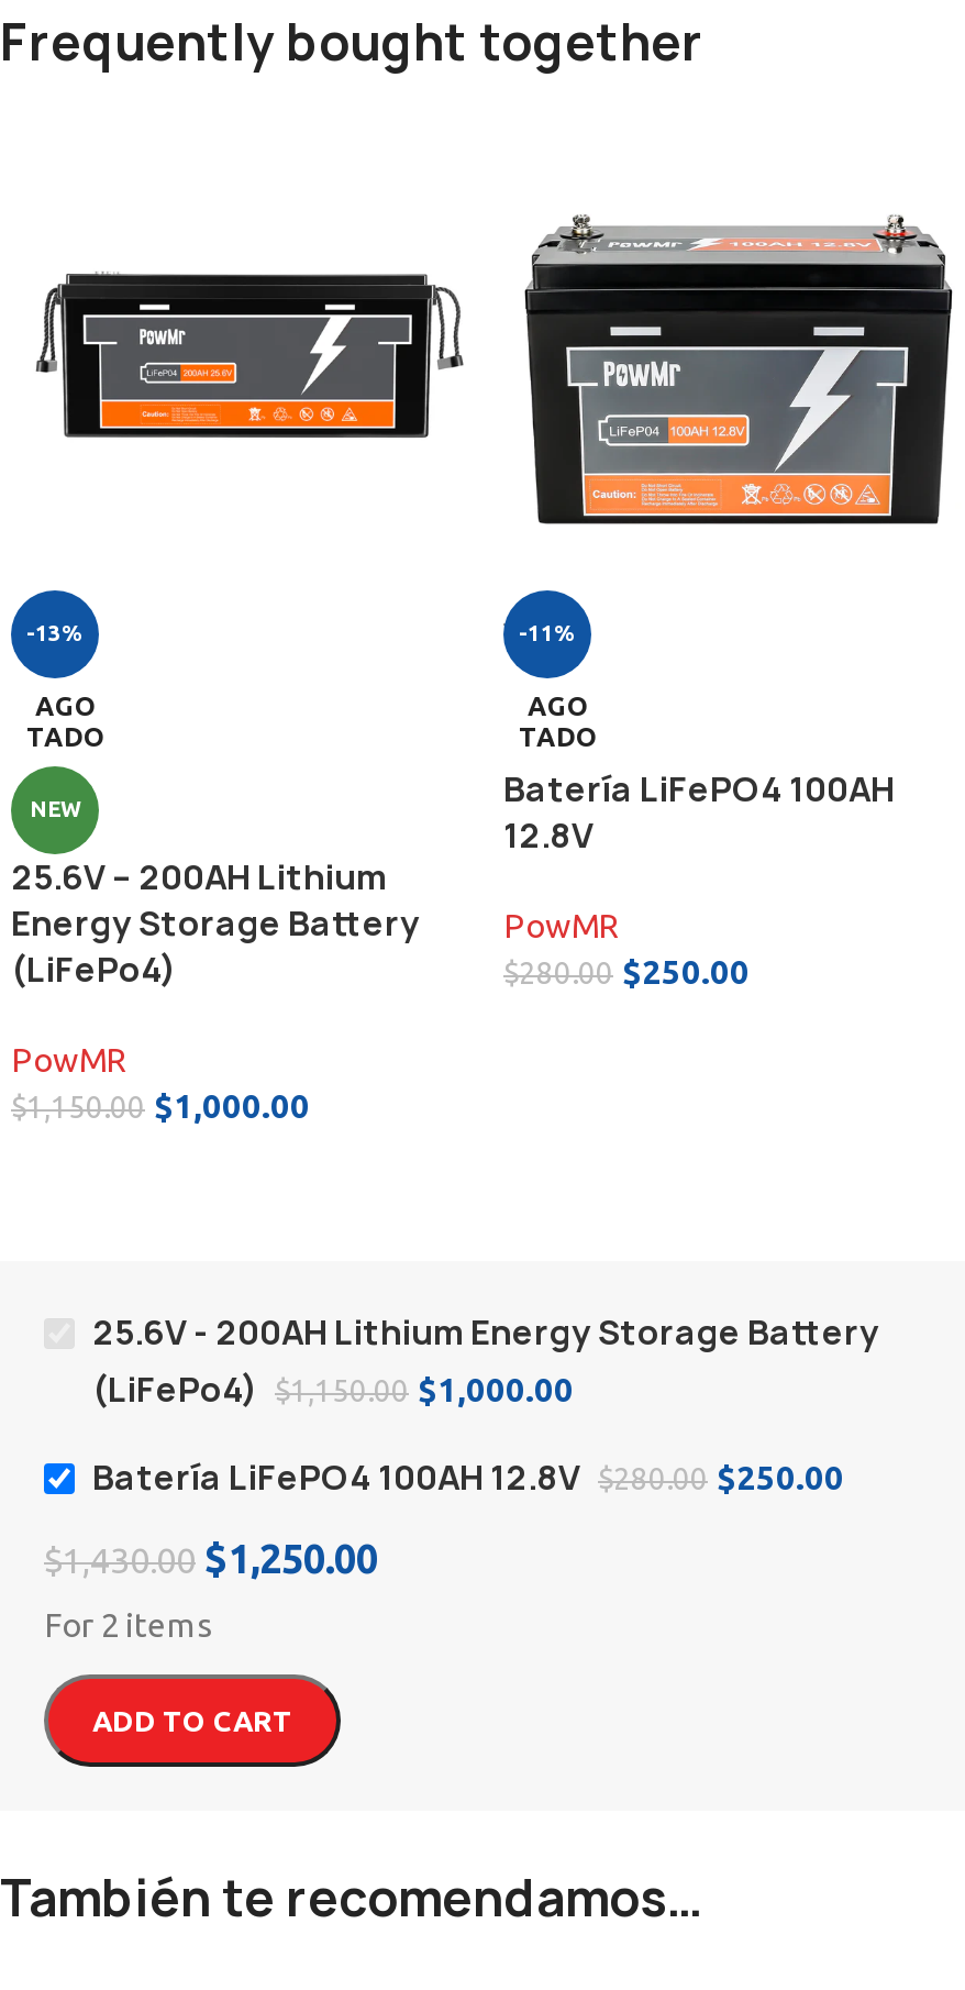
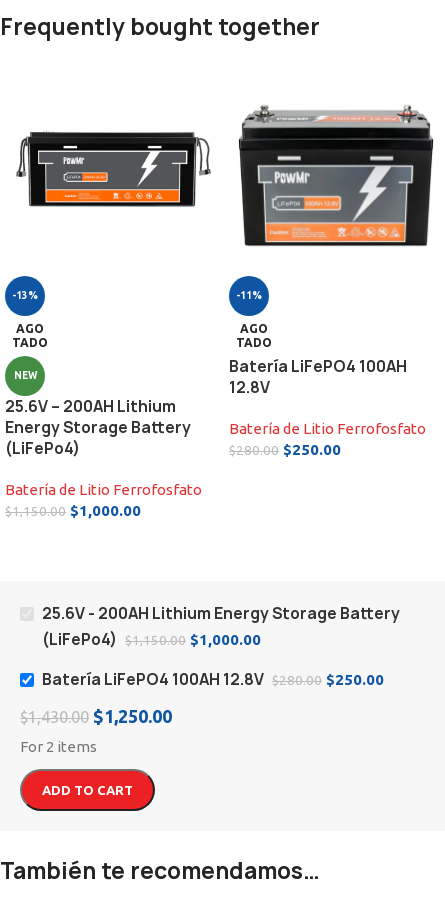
[503,908,620,945] PowMR -> [229,420,426,437] Batería de Litio Ferrofosfato
[11,1042,127,1079] PowMR -> [5,481,202,498] Batería de Litio Ferrofosfato

